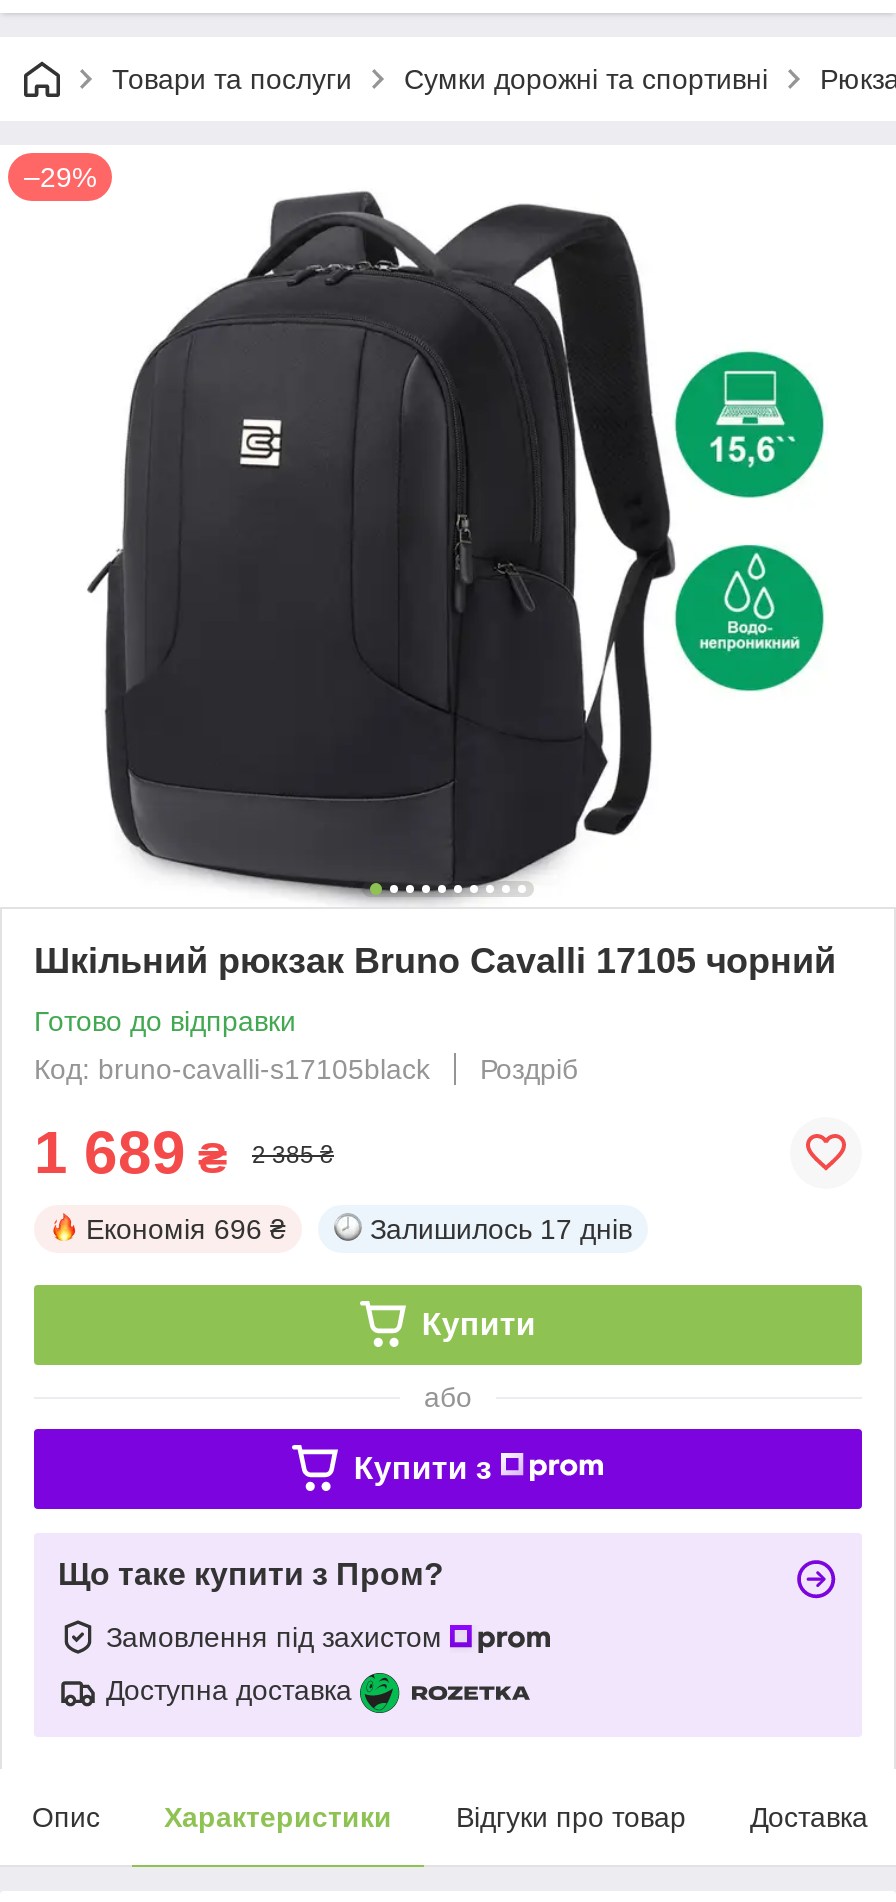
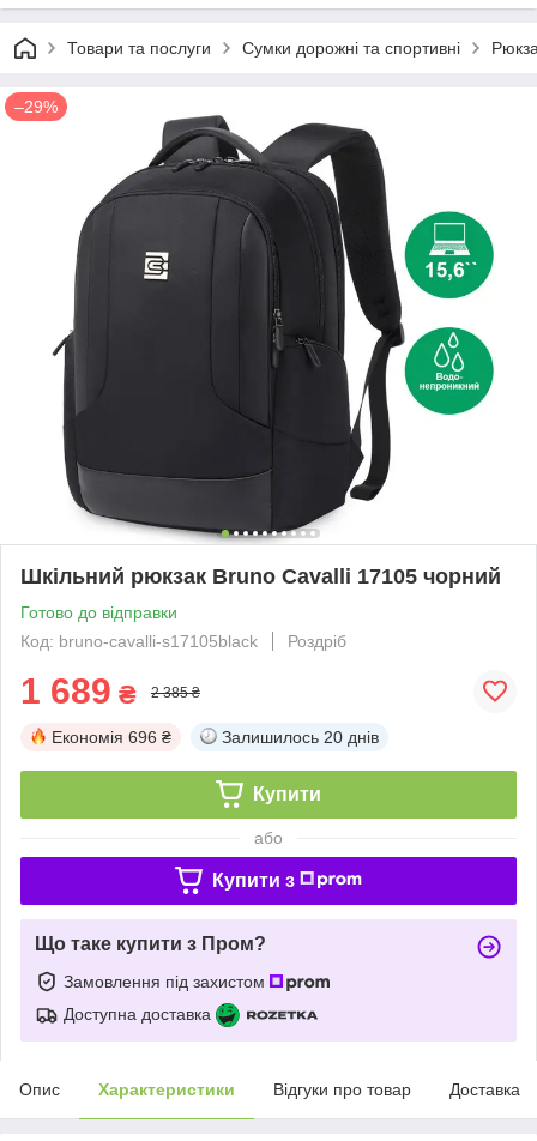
[370,1213,632,1245] Залишилось 17 днів -> [222,727,379,746] Залишилось 20 днів

